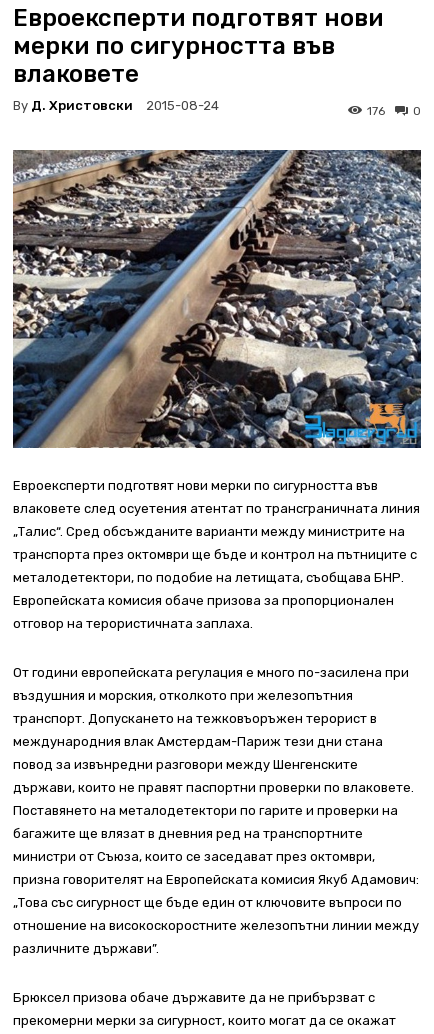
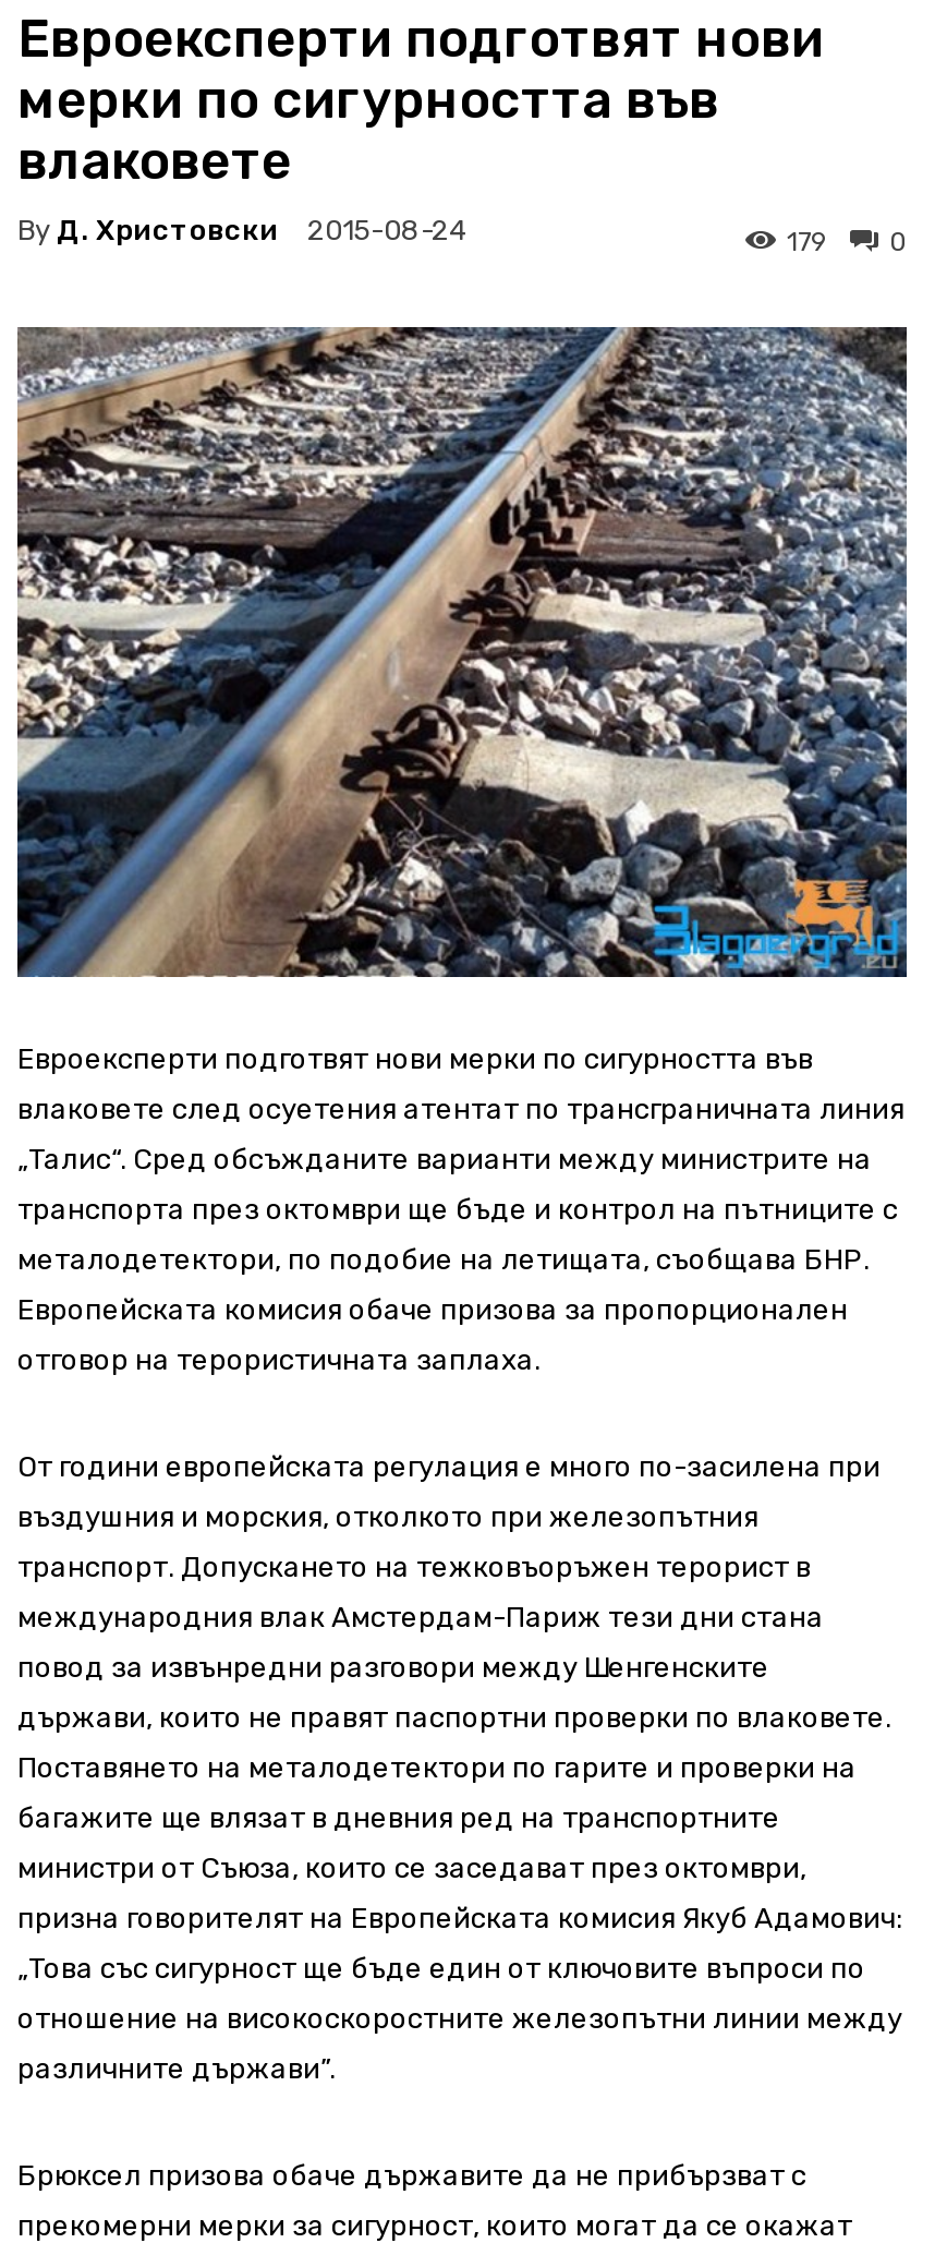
[367,104,421,118] 176 0 -> [787,227,907,258] 179 0

